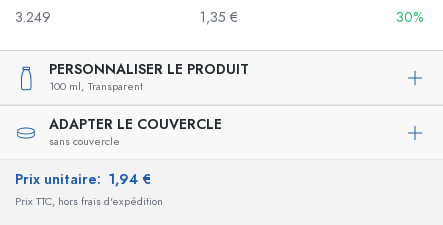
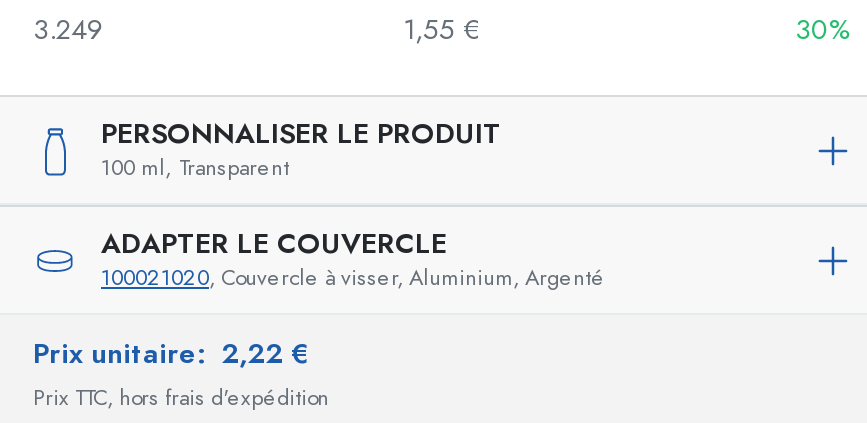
[200,8,238,27] 1,35 € -> [403,11,479,49] 1,55 €
[49,134,120,149] sans couvercle -> [101,263,605,293] 100021020, Couvercle à visser, Aluminium, Argenté
[15,170,151,189] Prix unitaire: 1,94 € -> [33,335,309,373] Prix unitaire: 2,22 €

